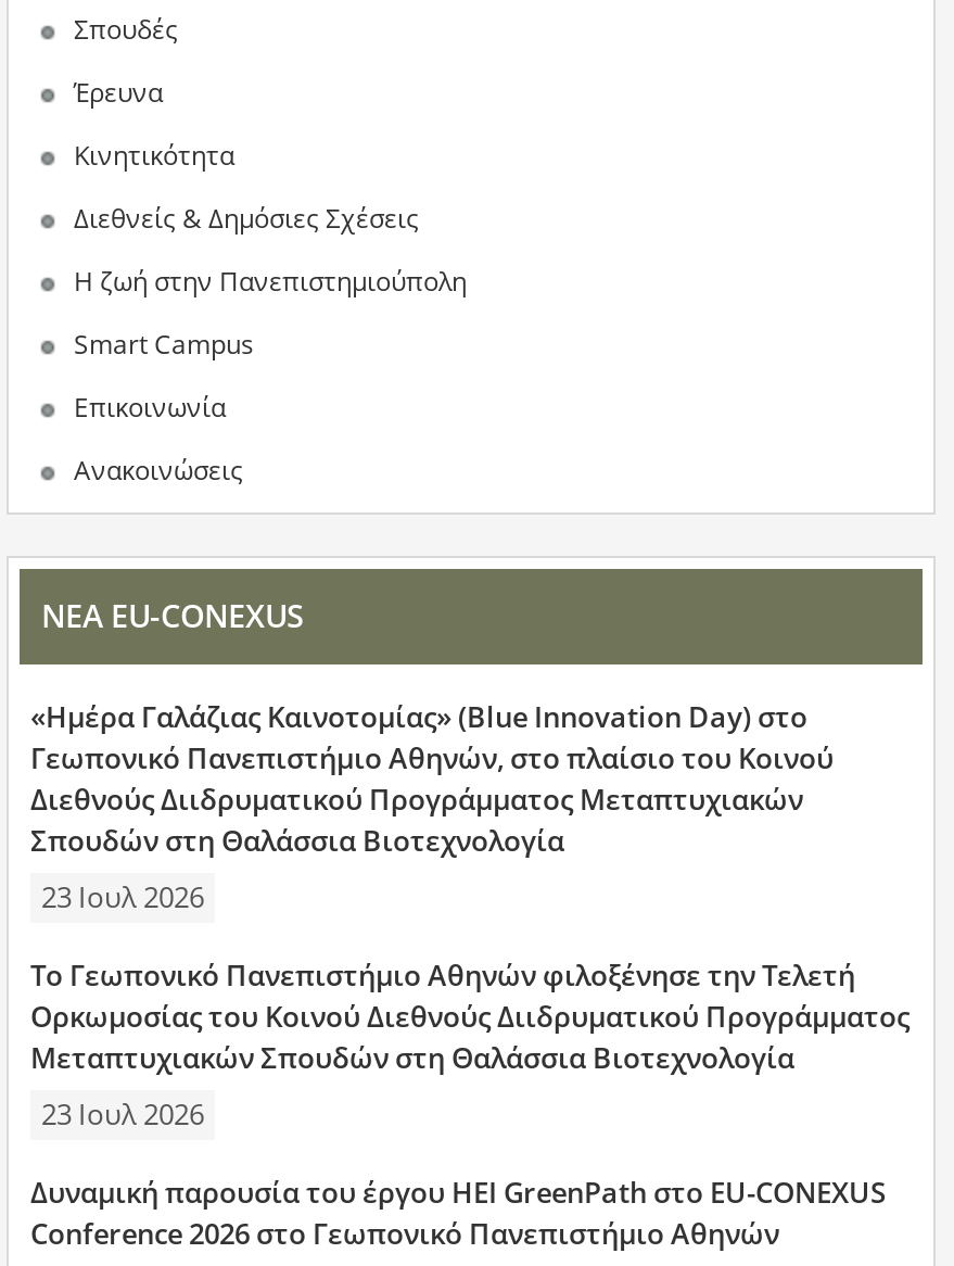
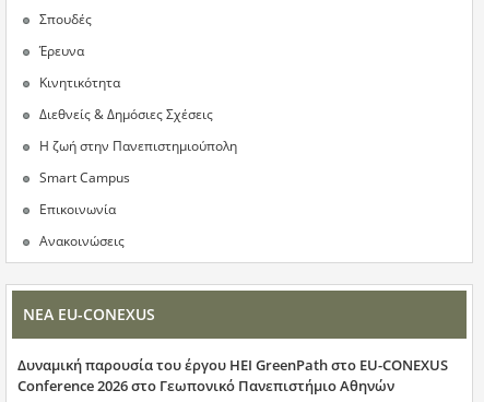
[30,697,910,1134] «Ημέρα Γαλάζιας Καινοτομίας» (Blue Innovation Day) στο | Γεωπονικό Πανεπιστήμιο Αθηνών, στο πλαίσιο του Κοινού | Διεθνούς Διιδρυματικού Προγράμματος Μεταπτυχιακών | Σπουδών στη Θαλάσσια Βιοτεχνολογία | 23 Ιουλ 2026 | Το Γεωπονικό Πανεπιστήμιο Αθηνών φιλοξένησε την Τελετή | Ορκωμοσίας του Κοινού Διεθνούς Διιδρυματικού Προγράμματος | Μεταπτυχιακών Σπουδών στη Θαλάσσια Βιοτεχνολογία | 23 Ιουλ 2026 -> none

